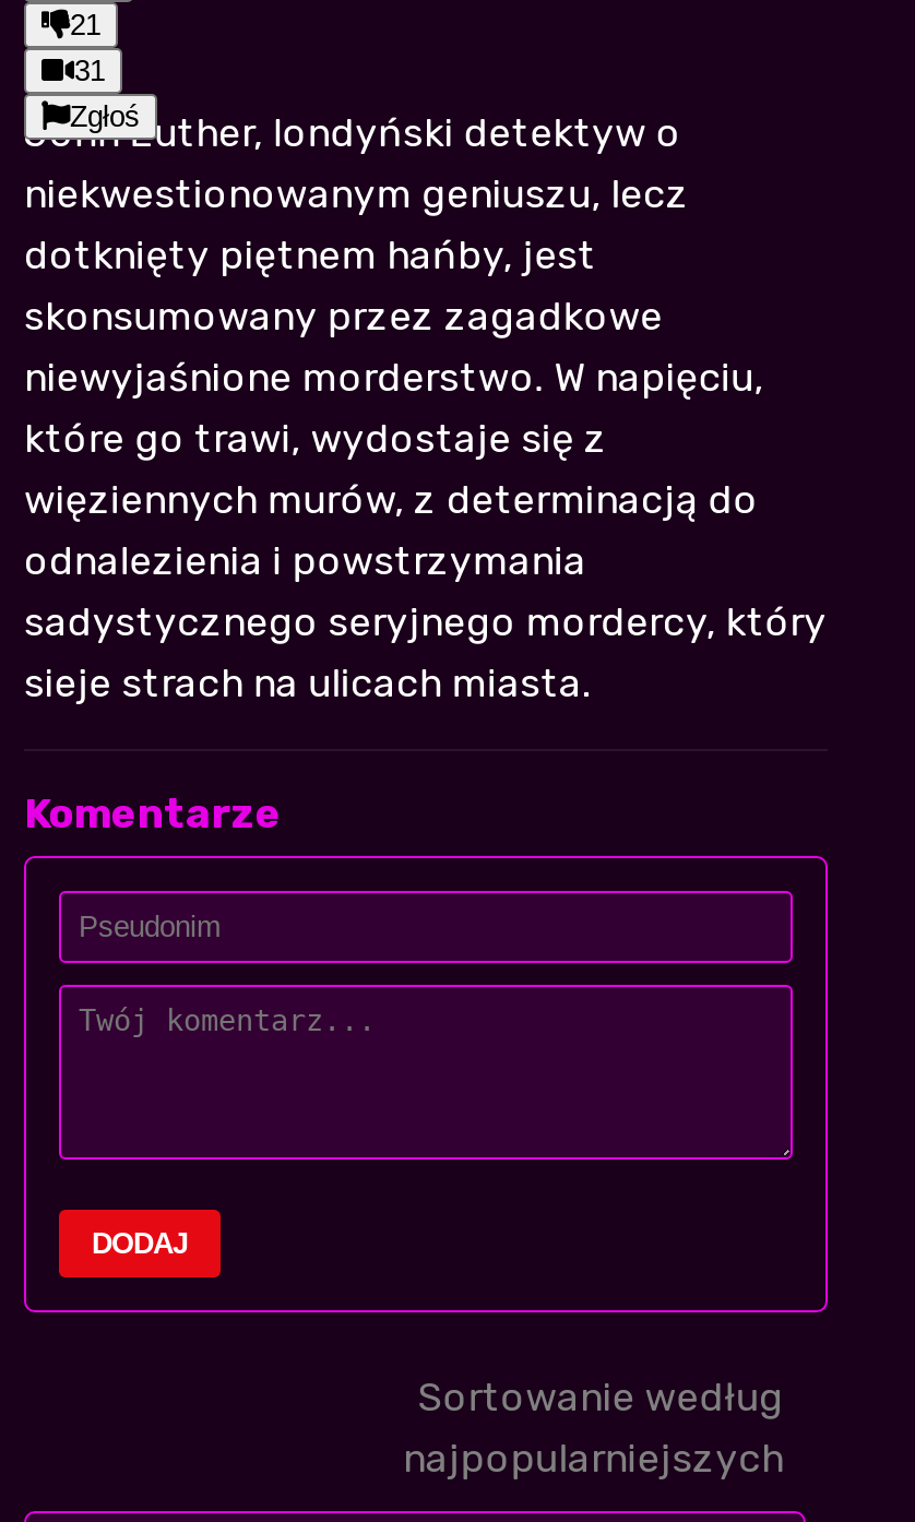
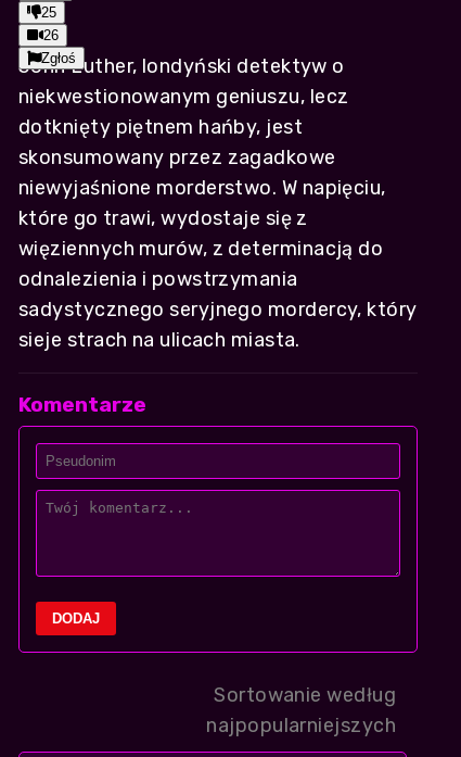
[70,8,100,41] 21 -> [41,4,56,20] 25
[74,54,105,87] 31 -> [43,27,59,43] 26

